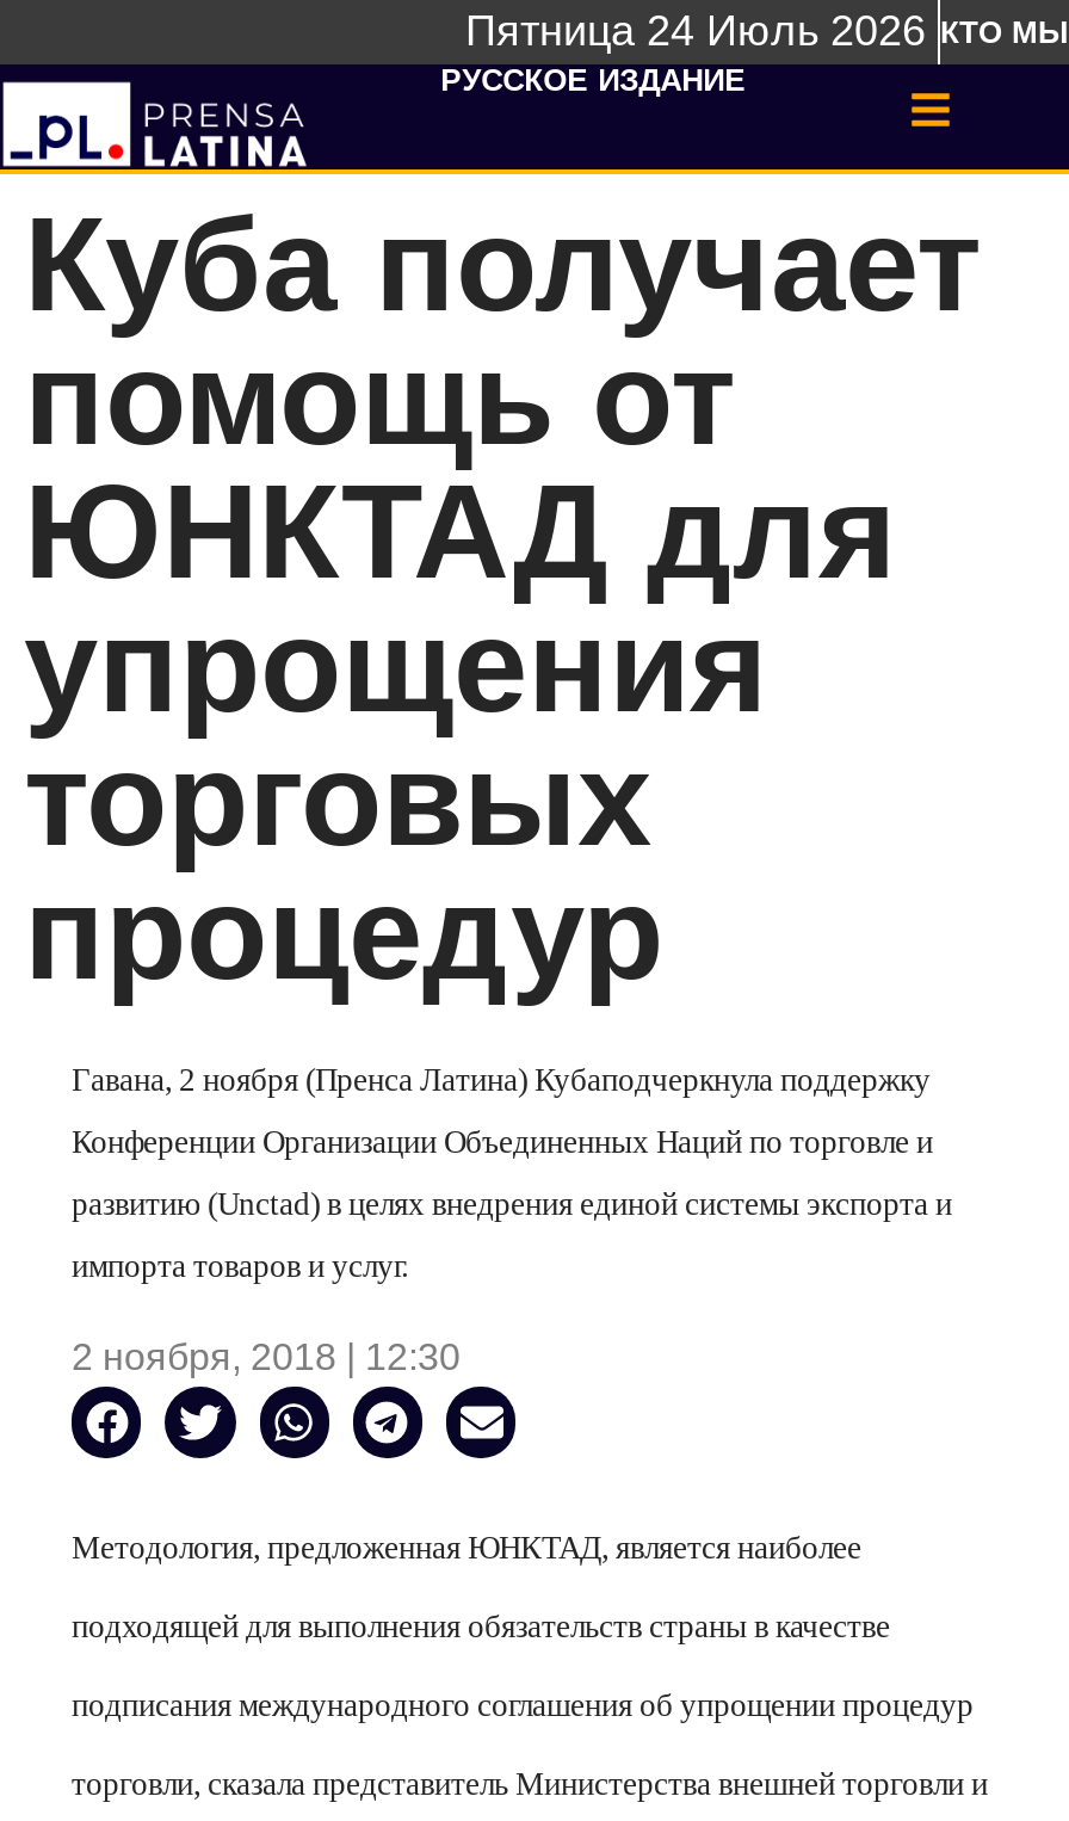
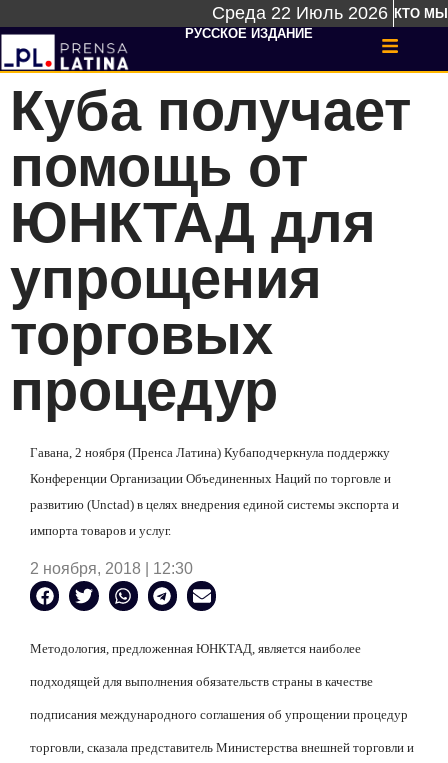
[465,7,1069,55] Пятница 24 Июль 2026 КТО МЫ -> [212,3,448,23] Среда 22 Июль 2026 КТО МЫ

